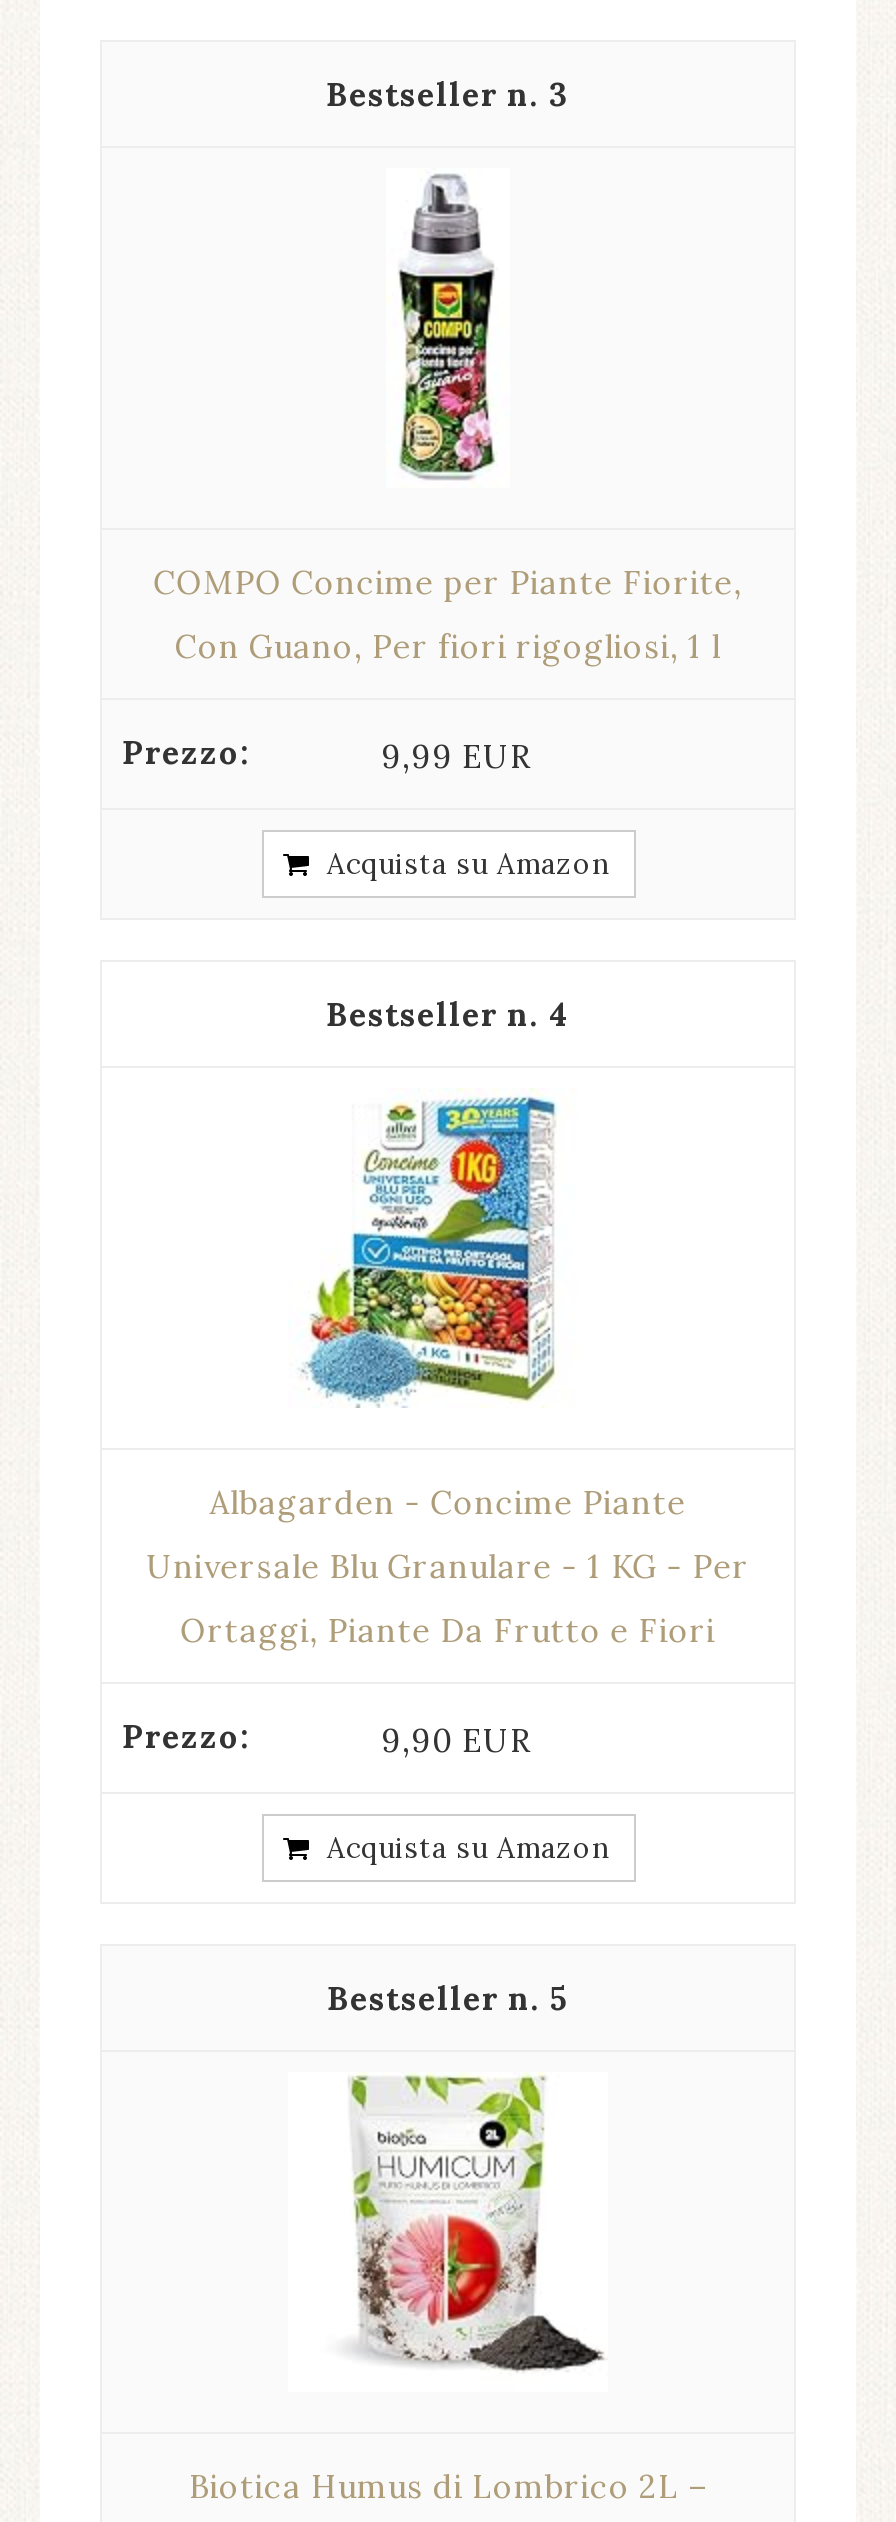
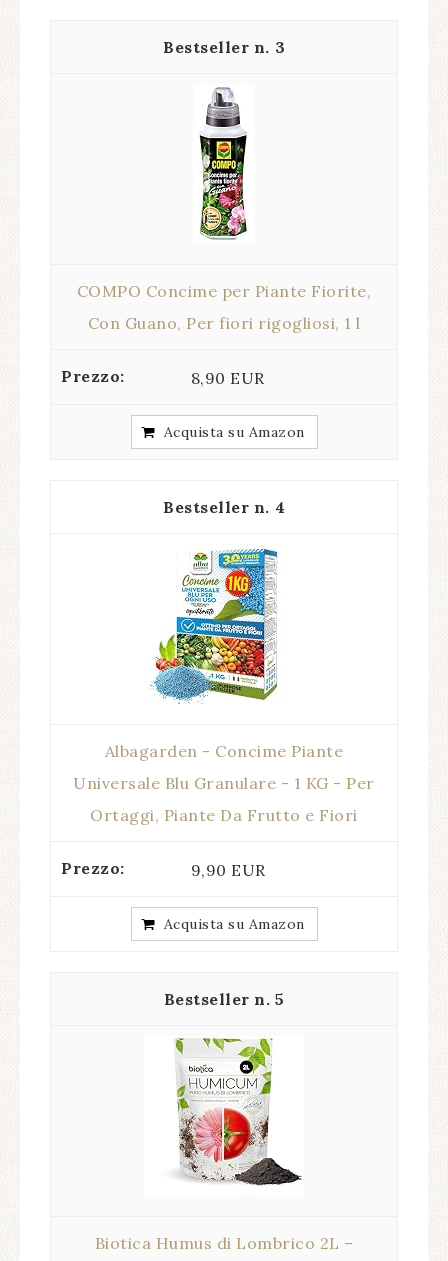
[381,737,531,777] 9,99 EUR -> [190,368,264,388] 8,90 EUR

